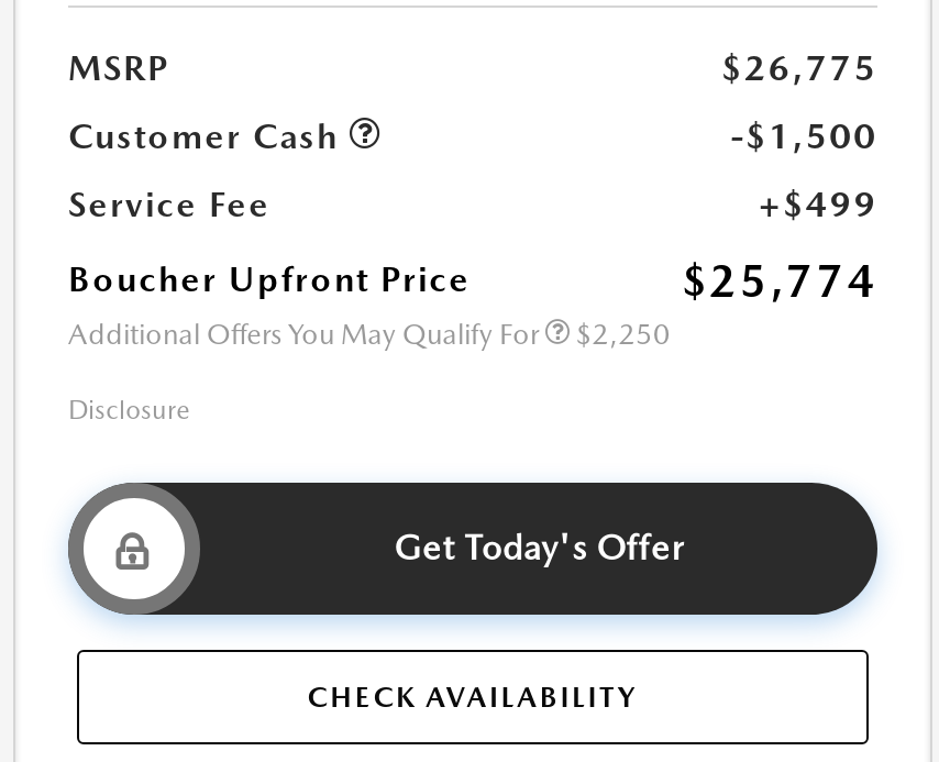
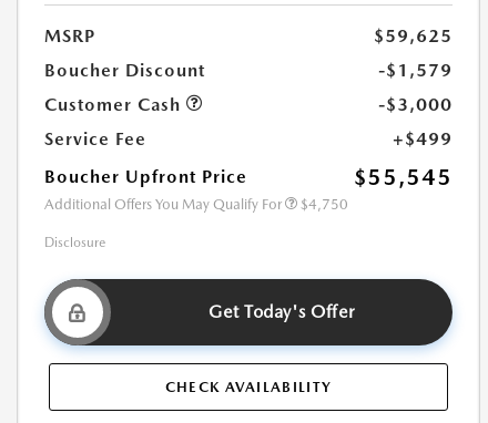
[721,48,877,90] $26,775 -> [44,26,453,81] $59,625 | Boucher Discount | -$1,579
[730,116,877,158] -$1,500 -> [378,94,453,115] -$3,000
[682,254,877,307] $25,774 -> [354,164,453,191] $55,545
[68,318,671,351] Additional Offers You May Qualify For $2,250 -> [44,196,348,213] Additional Offers You May Qualify For $4,750

